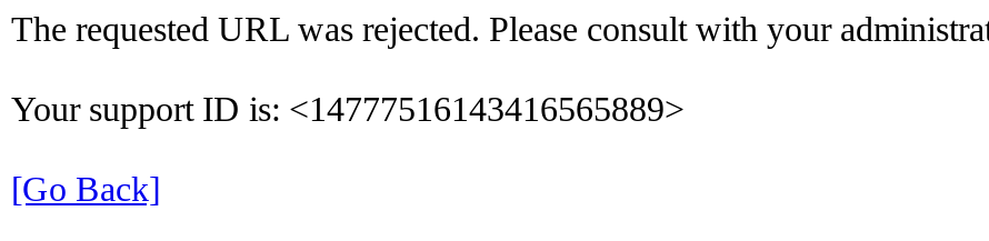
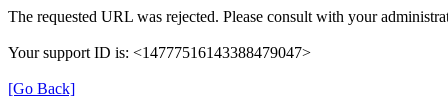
[11,90,685,128] Your support ID is: <14777516143416565889> -> [8,44,311,61] Your support ID is: <14777516143388479047>

